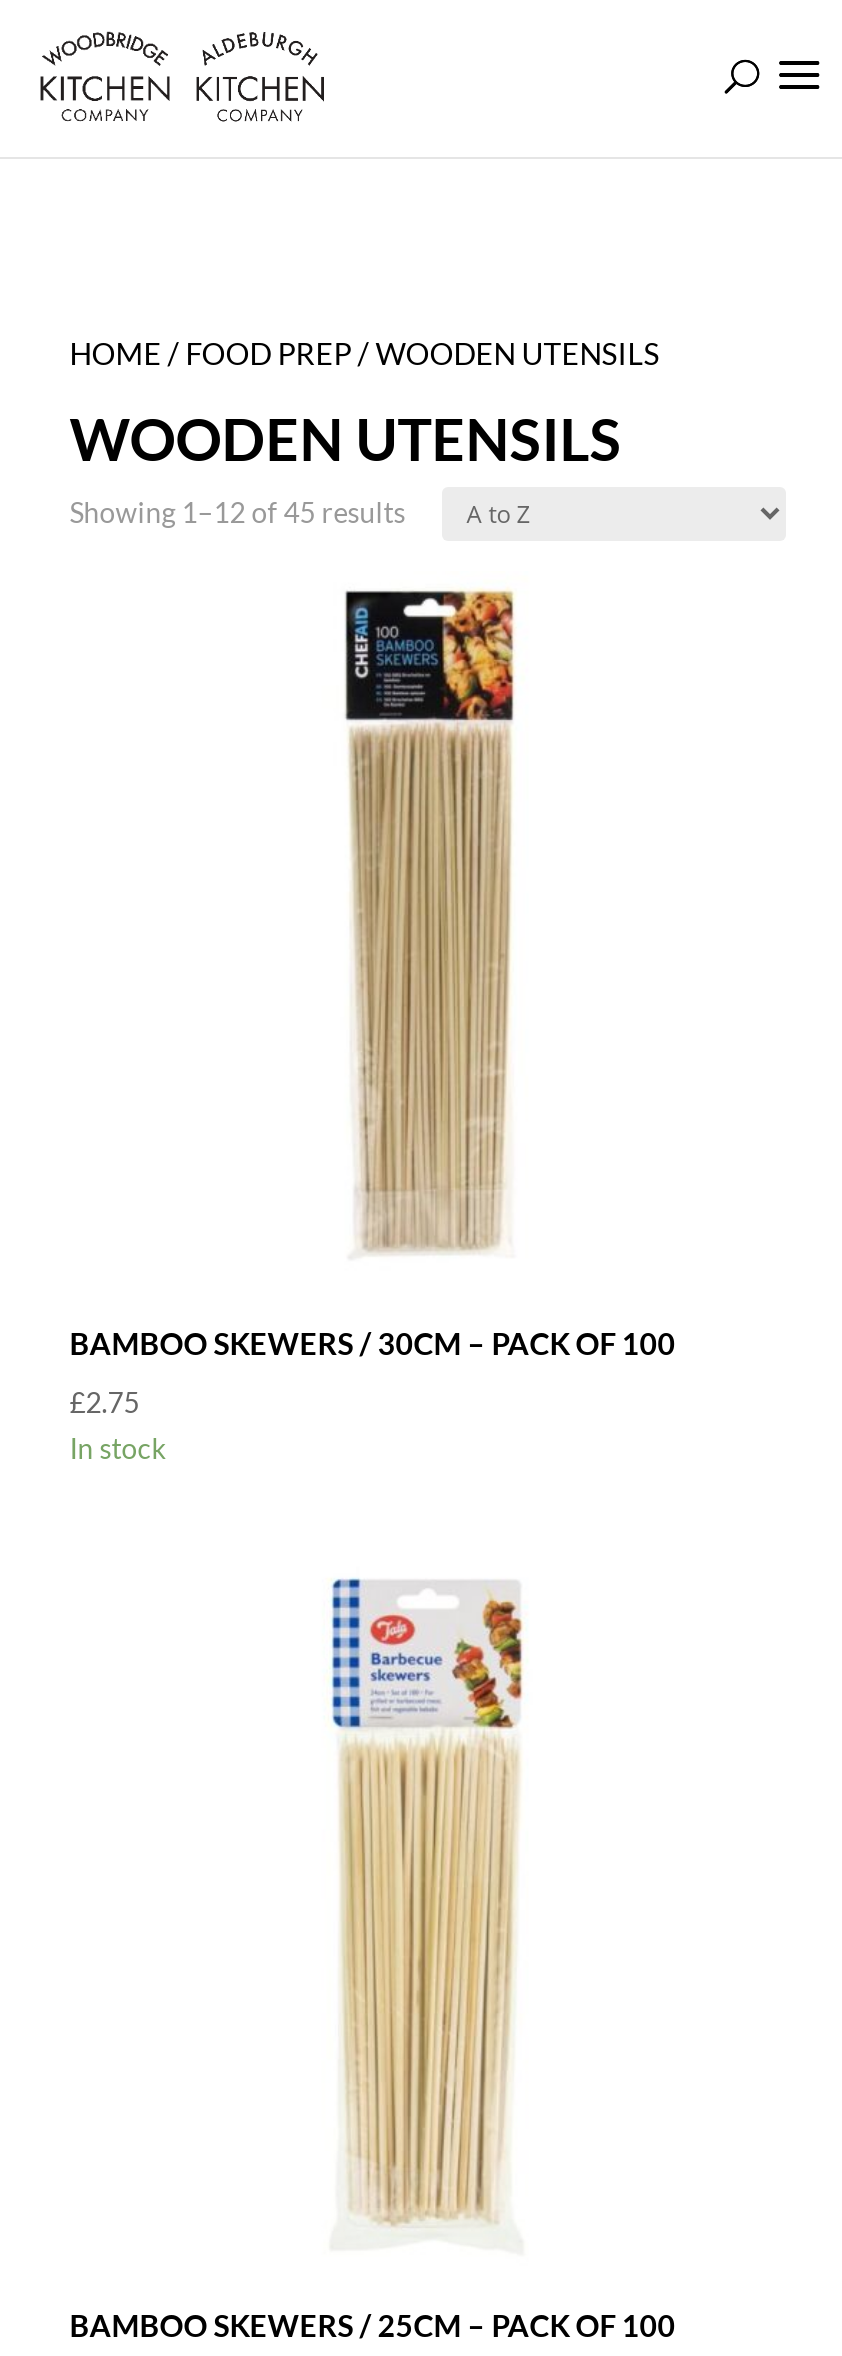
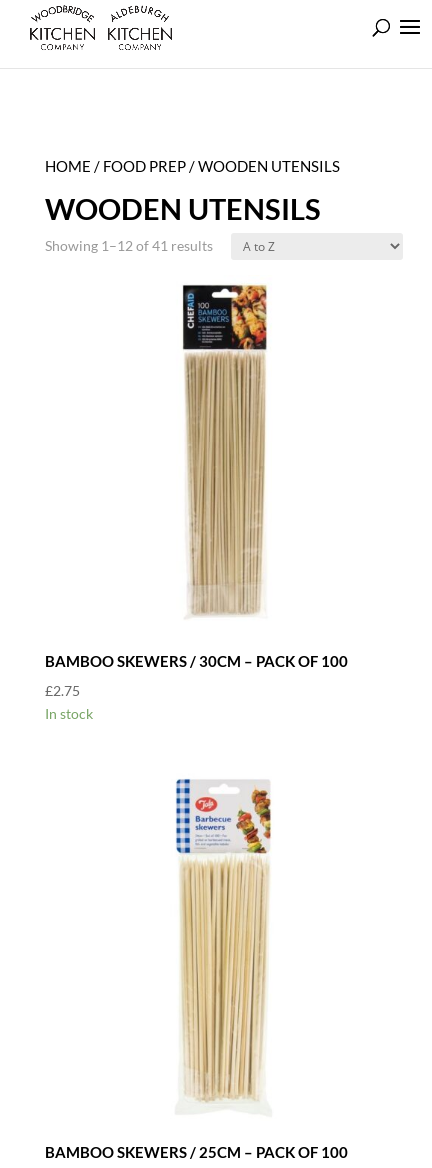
[70,495,406,529] Showing 1–12 of 45 results -> [45,237,213,254] Showing 1–12 of 41 results

